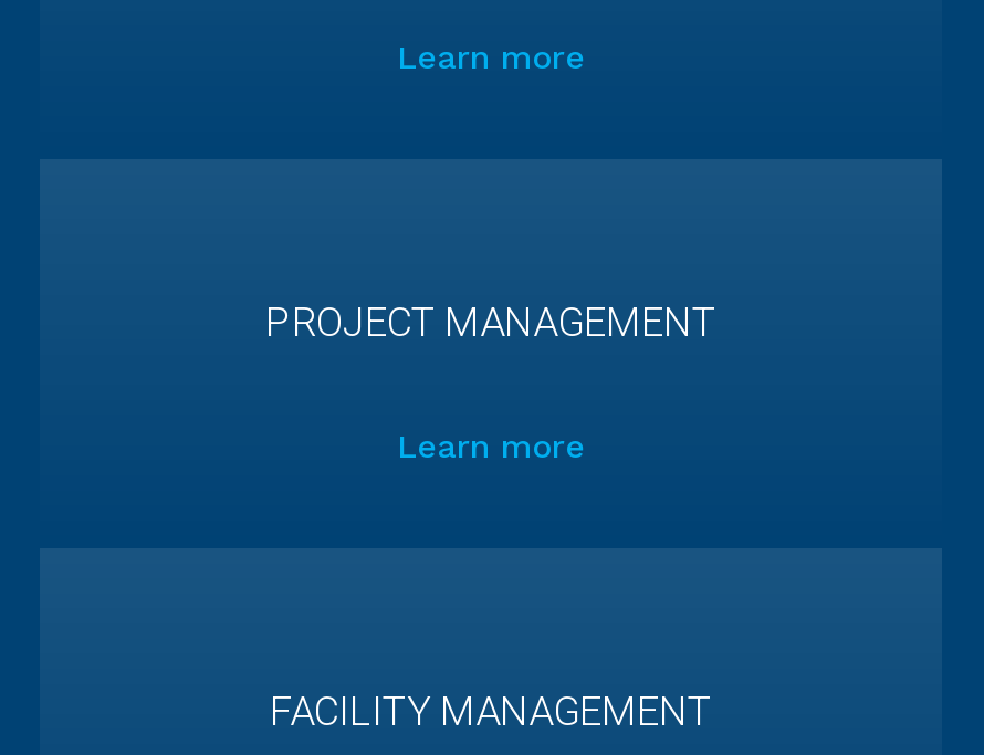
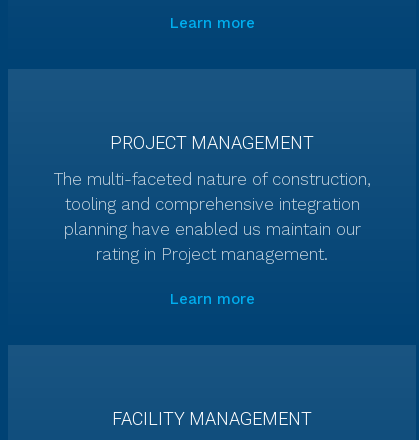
none -> [53,169,370,264] The multi-faceted nature of construction, | tooling and comprehensive integration | planning have enabled us maintain our | rating in Project management.

